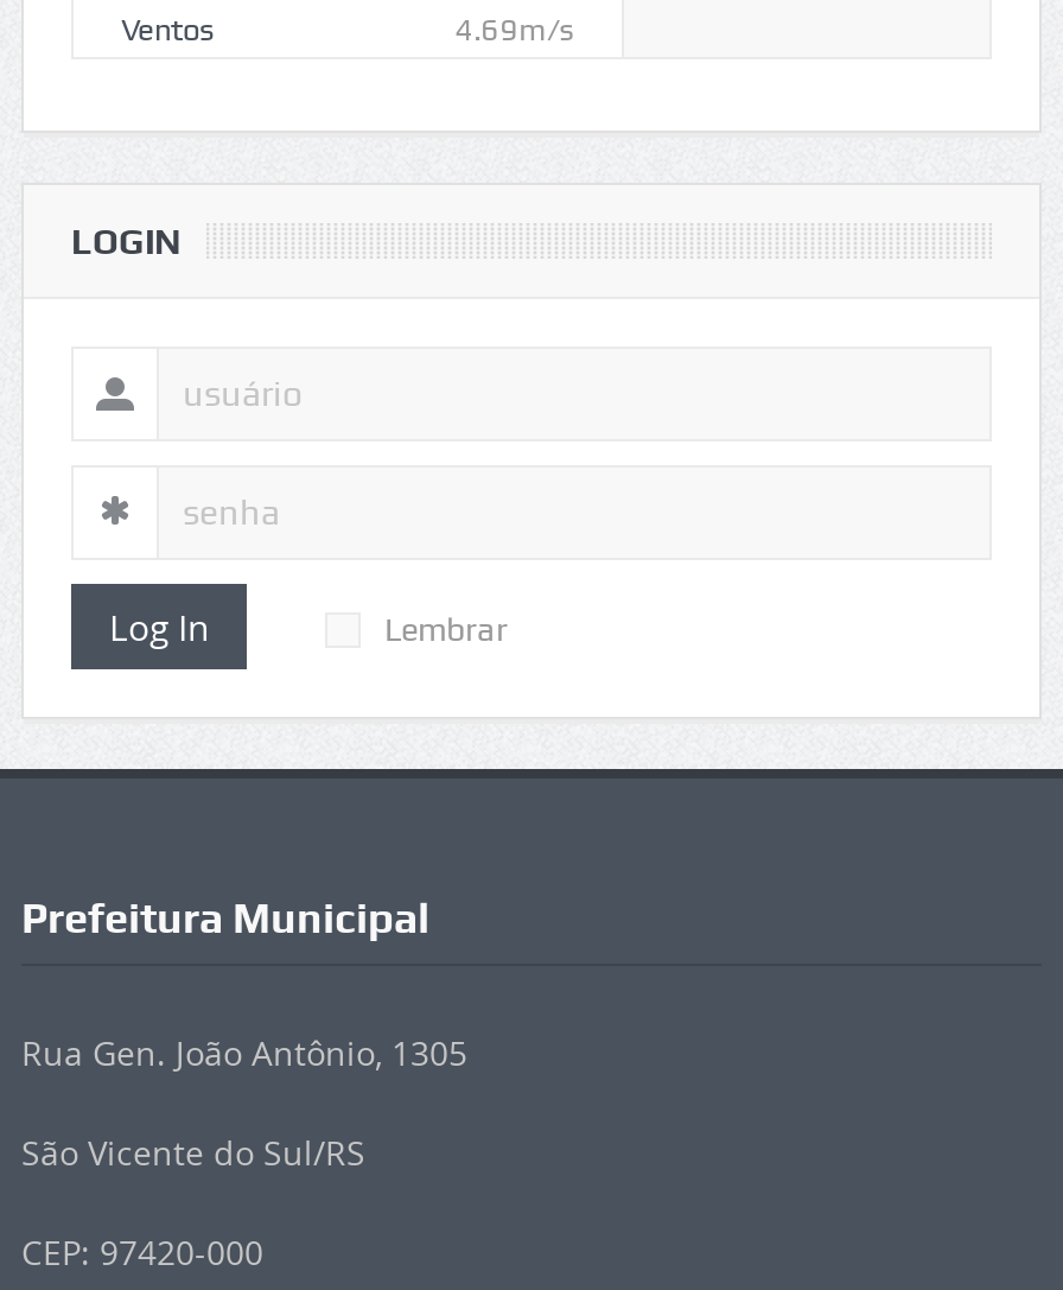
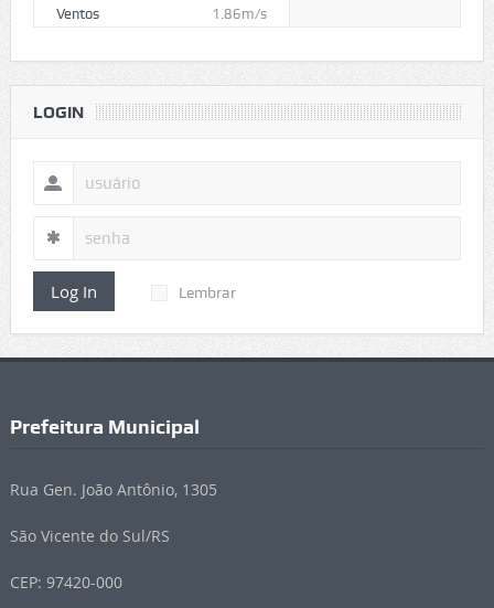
[455,13,573,48] 4.69m/s -> [211,6,266,22] 1.86m/s

